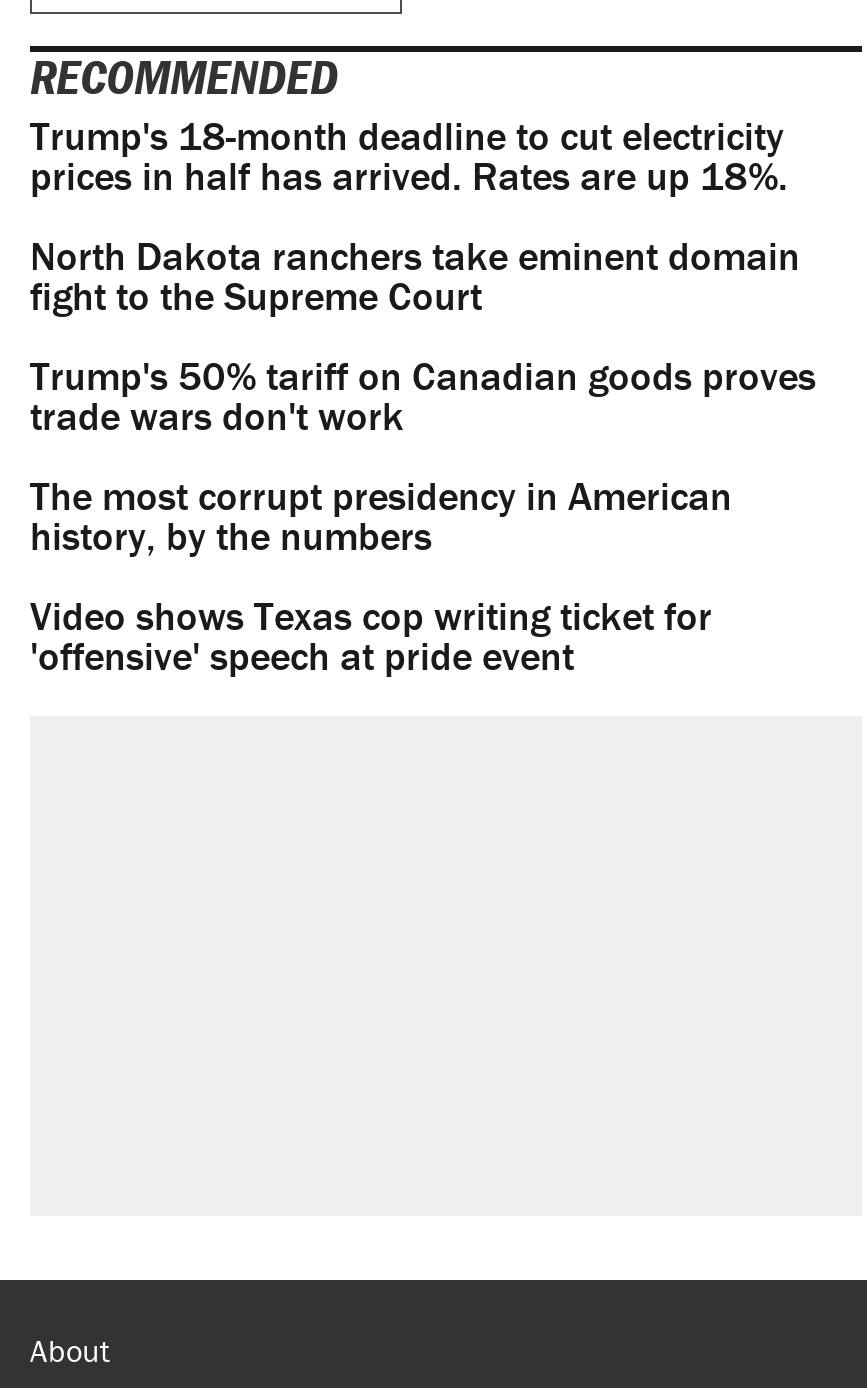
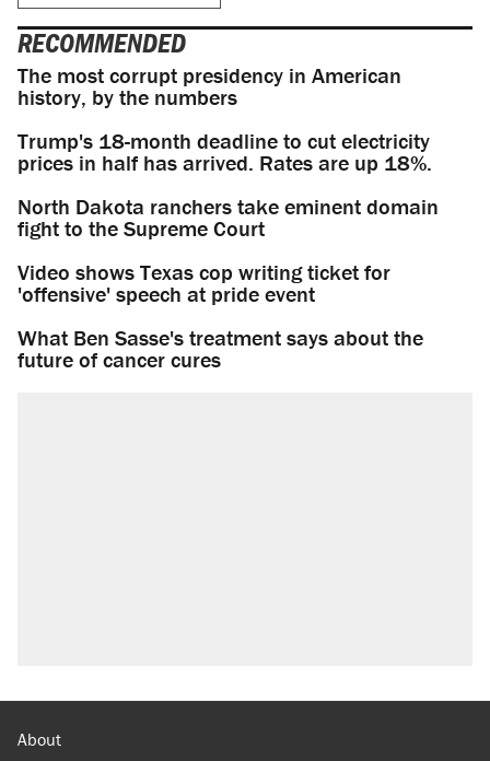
moved [30,111,800,321] -> [17,127,439,242]: Trump's 18-month deadline to cut electricity | prices in half has arrived. Rates are up 18%. | North Dakota ranchers take eminent domain | fight to the Supreme Court
[30,351,816,441] Trump's 50% tariff on Canadian goods proves | trade wars don't work -> none
moved [30,471,732,561] -> [17,62,401,111]: The most corrupt presidency in American | history, by the numbers
moved [30,591,712,681] -> [17,258,390,308]: Video shows Texas cop writing ticket for | 'offensive' speech at pride event
none -> [17,324,423,373] What Ben Sasse's treatment says about the | future of cancer cures

